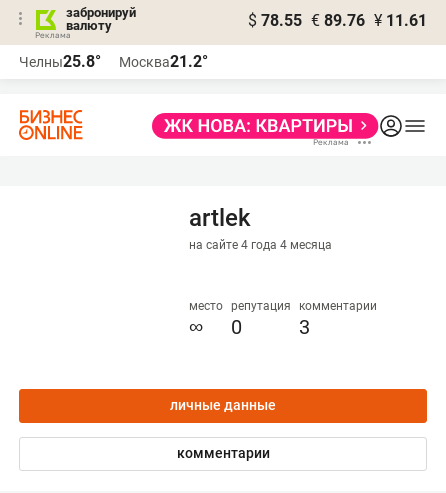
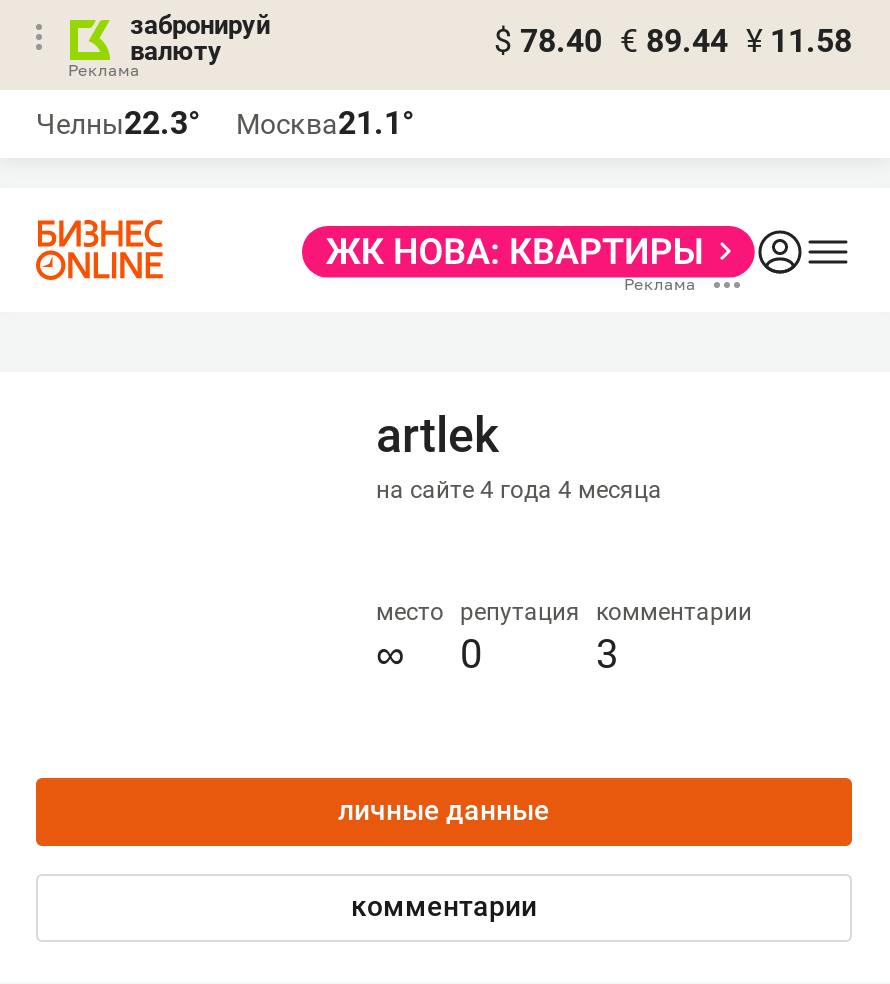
[248,11,427,30] $ 78.55 € 89.76 ¥ 11.61 -> [494,22,852,60] $ 78.40 € 89.44 ¥ 11.58
[19,52,101,71] Челны25.8° -> [36,104,200,142] Челны22.3°
[119,52,208,71] Москва21.2° -> [236,104,414,142] Москва21.1°

